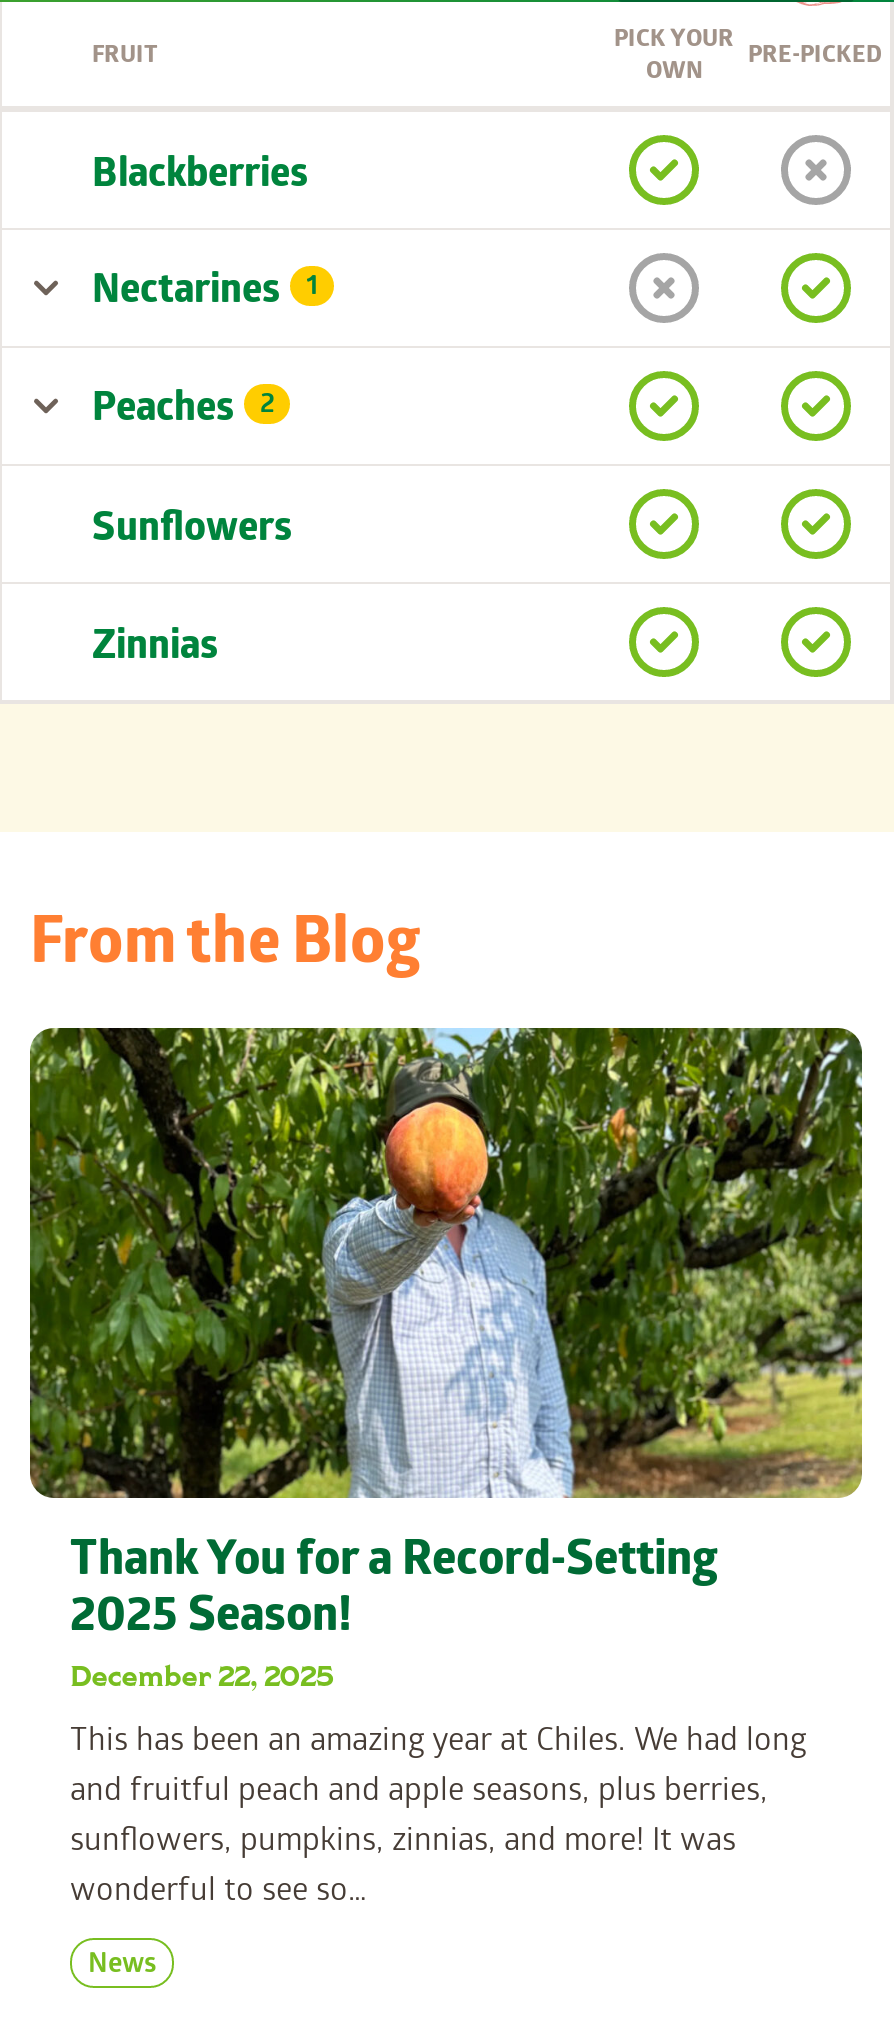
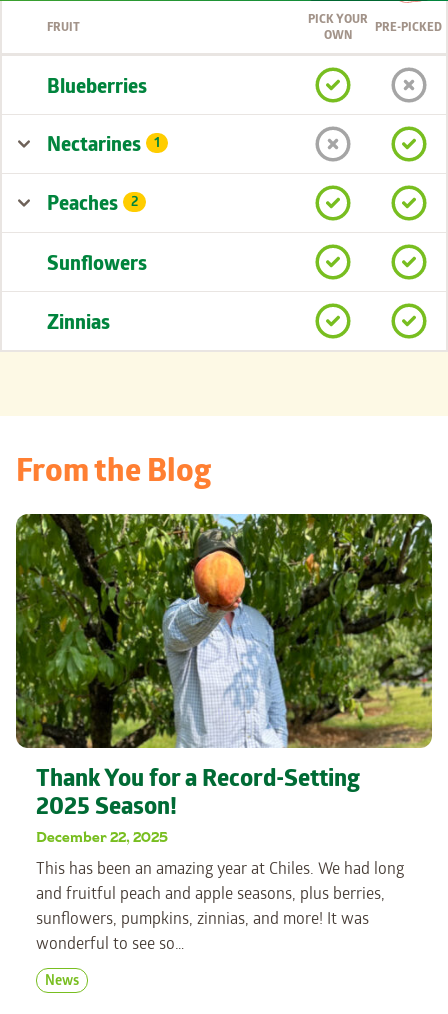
[92,154,308,202] Blackberries -> [47,77,147,101] Blueberries

